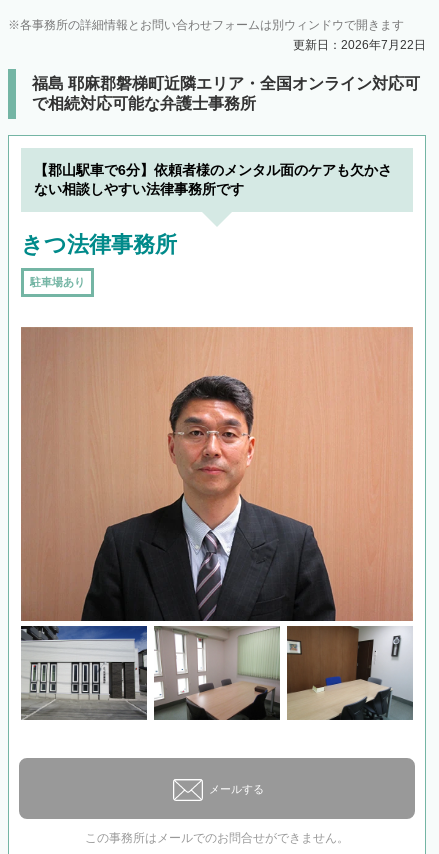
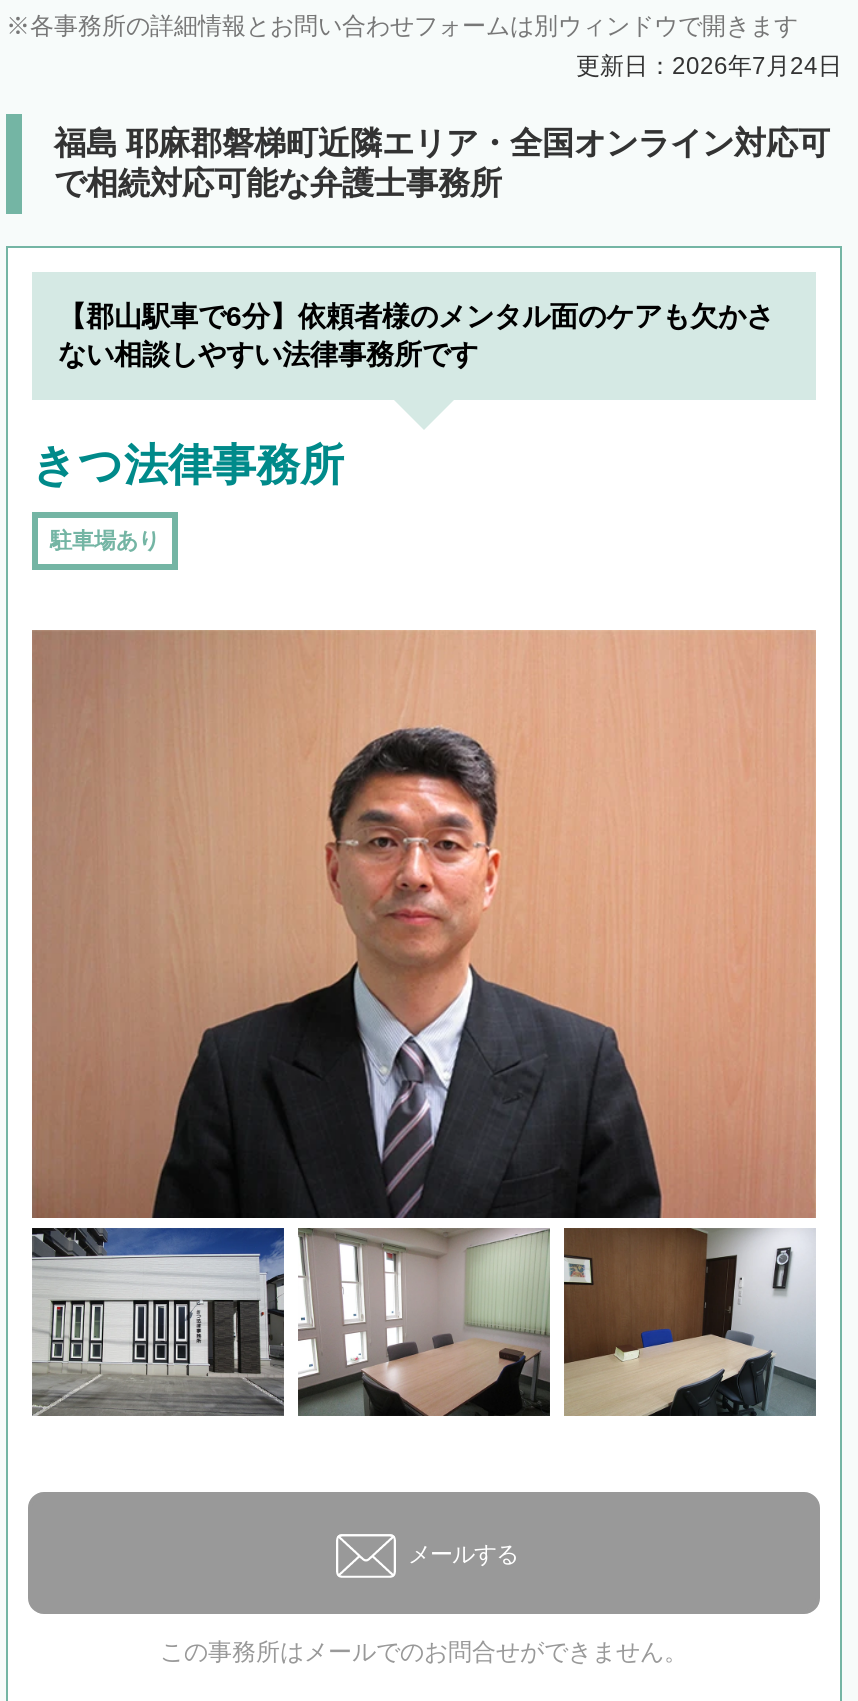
[293,38,426,52] 更新日：2026年7月22日 -> [576,52,842,80] 更新日：2026年7月24日

